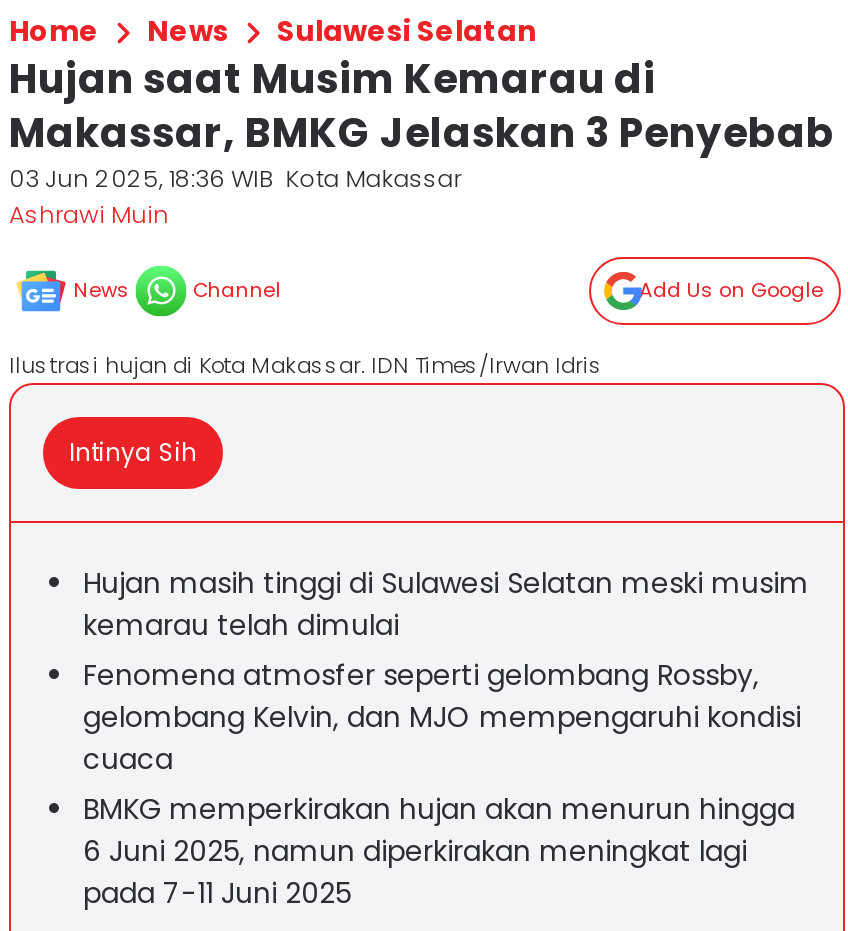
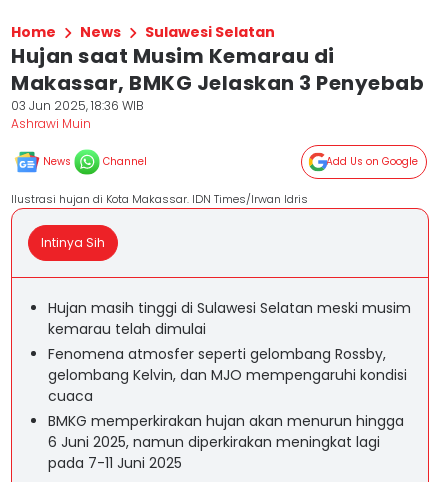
[9,161,461,195] 03 Jun 2025, 18:36 WIB Kota Makassar -> [11,97,144,114] 03 Jun 2025, 18:36 WIB

